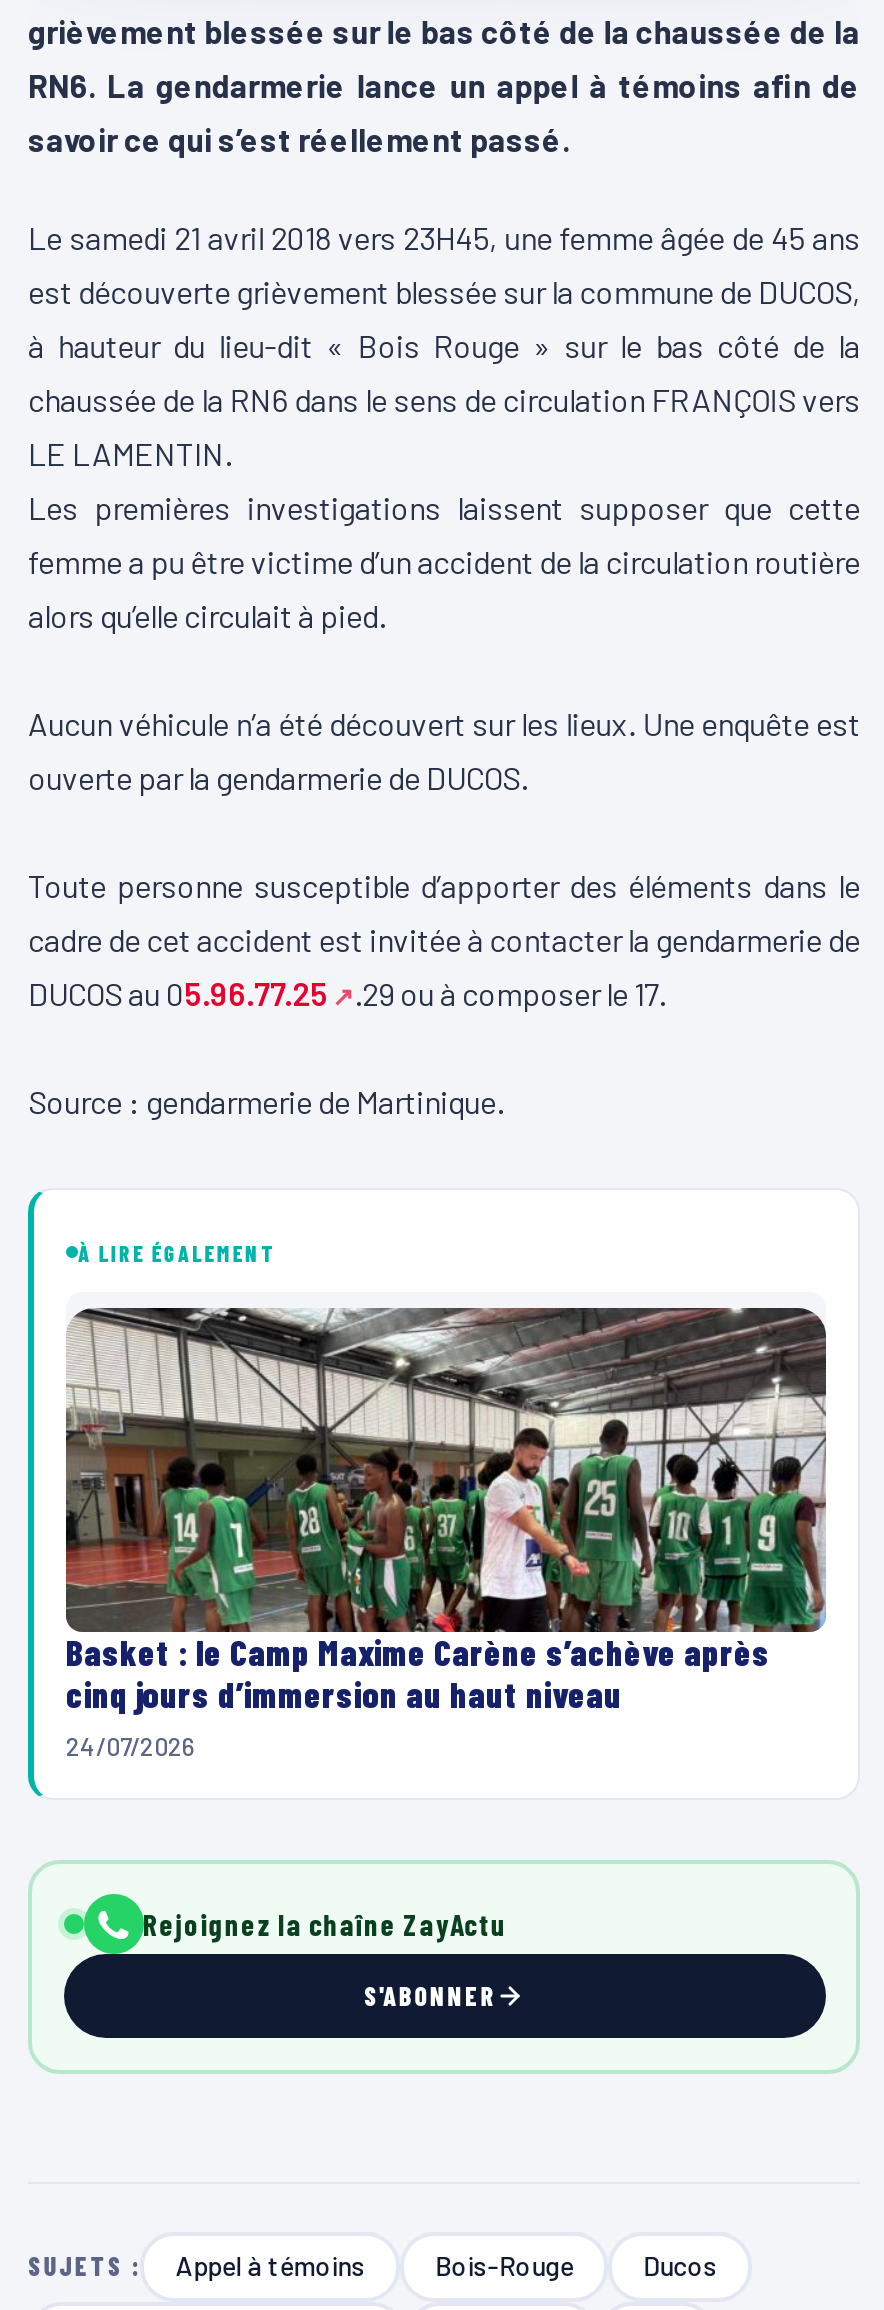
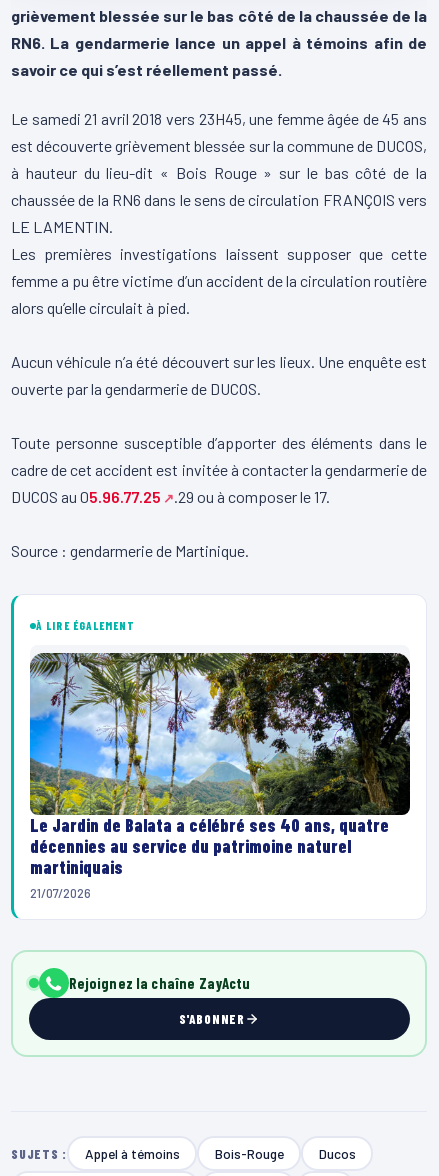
[64,1306,828,1761] [image] | Basket : le Camp Maxime Carène s’achève après | cinq jours d’immersion au haut niveau | 24/07/2026 -> [29,652,411,901] [image] | Le Jardin de Balata a célébré ses 40 ans, quatre | décennies au service du patrimoine naturel | martiniquais | 21/07/2026

